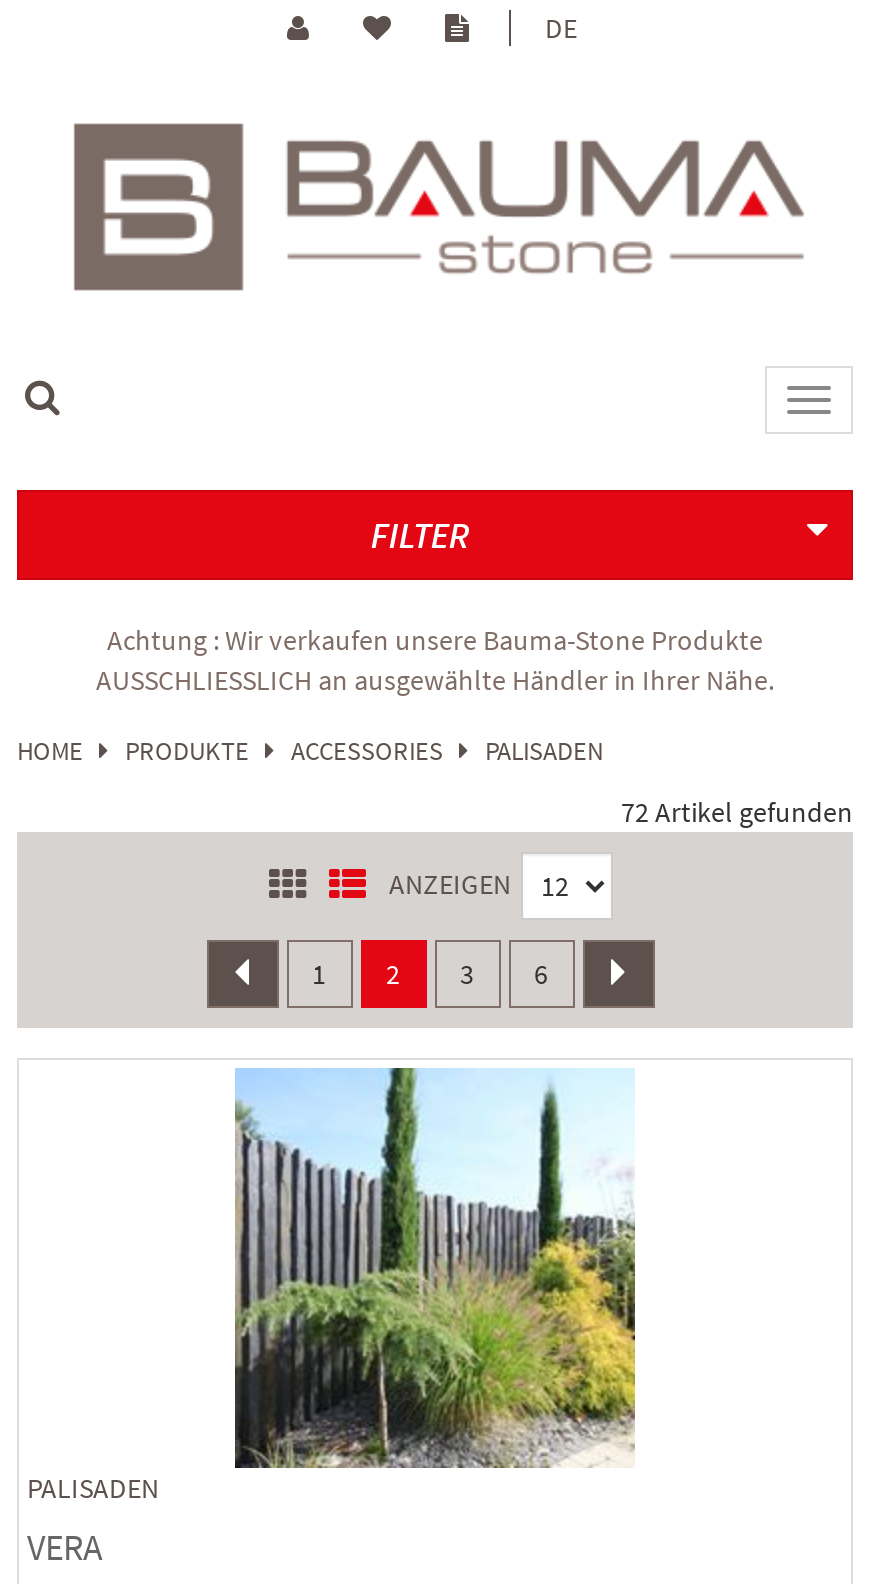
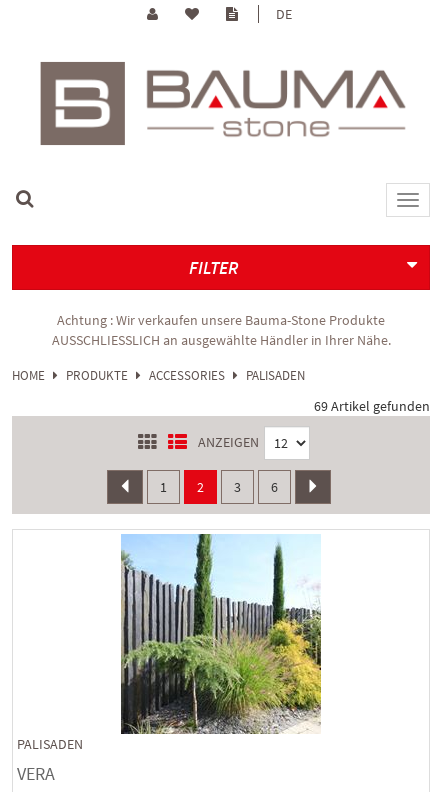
[621,794,853,830] 72 Artikel gefunden -> [314,397,430,415] 69 Artikel gefunden

